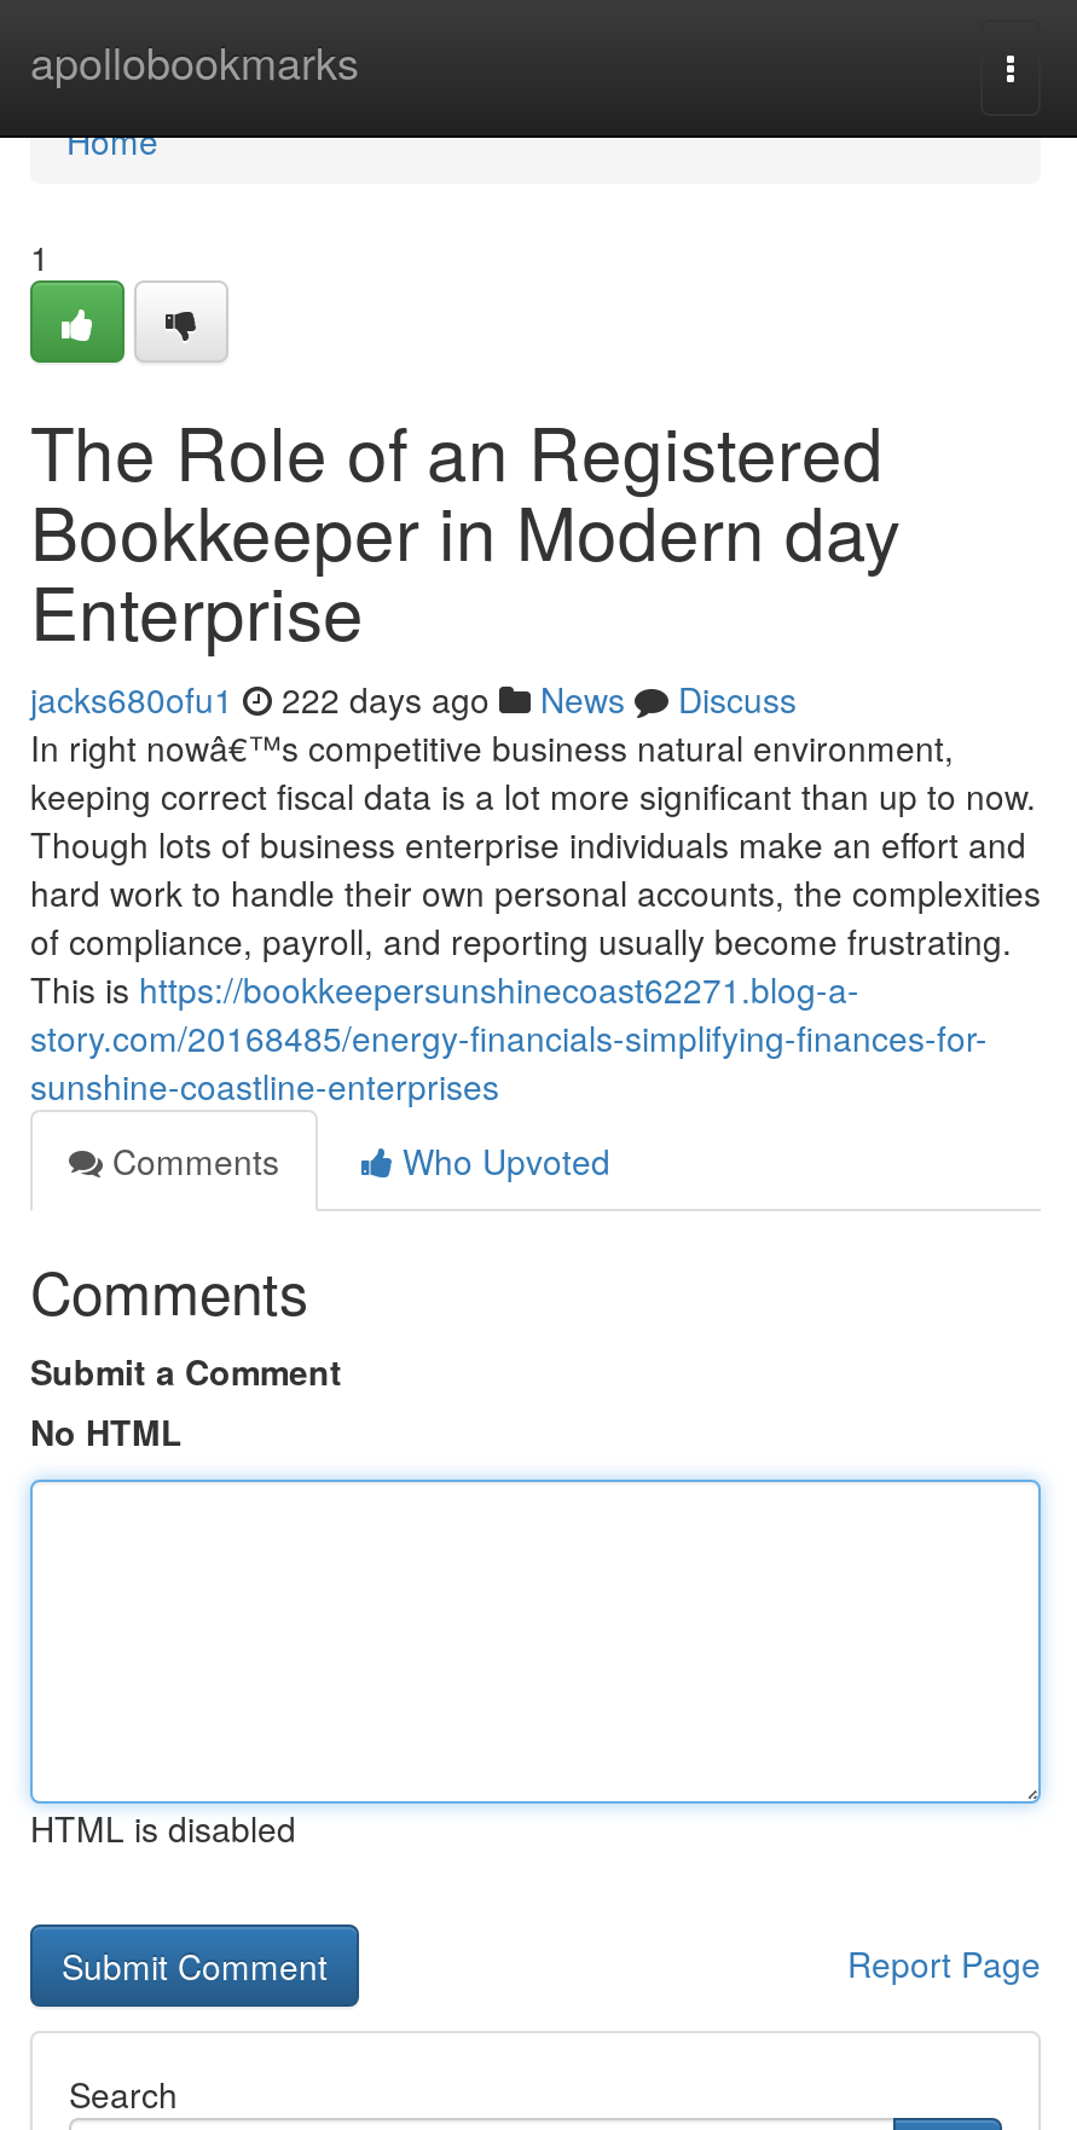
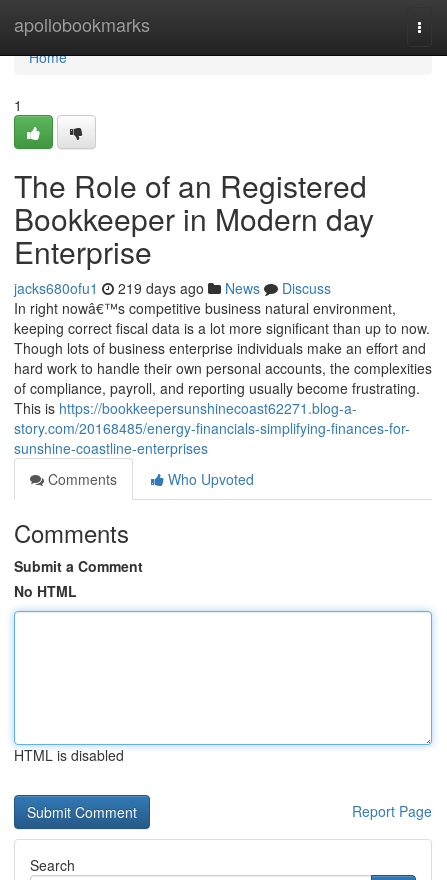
[30,675,797,723] jacks680ofu1 222 days ago News Discuss -> [14,278,331,298] jacks680ofu1 219 days ago News Discuss

